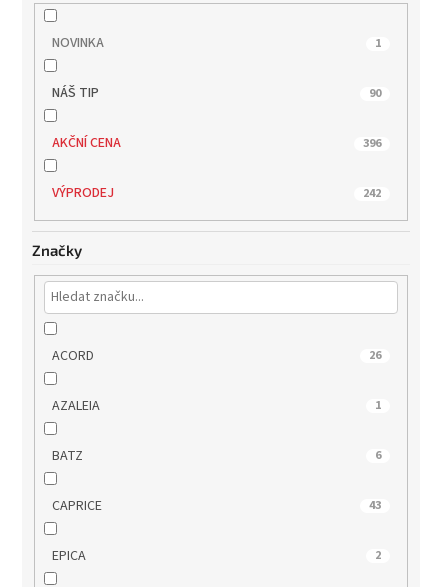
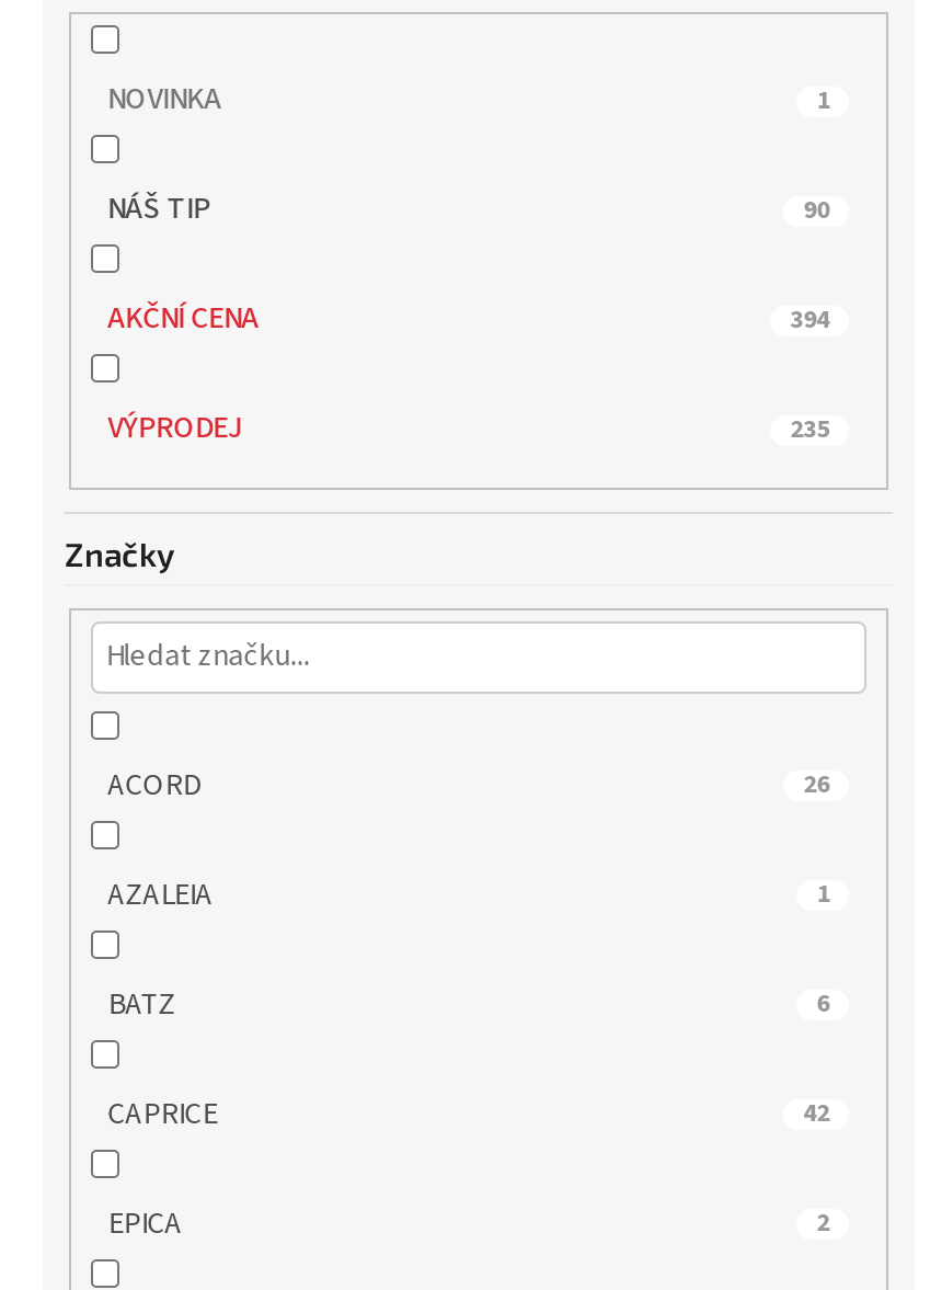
[363,135,381,152] 396 -> [790,301,830,338] 394
[363,185,381,202] 242 -> [790,411,830,448] 235
[369,497,381,514] 43 -> [803,1095,830,1133] 42

